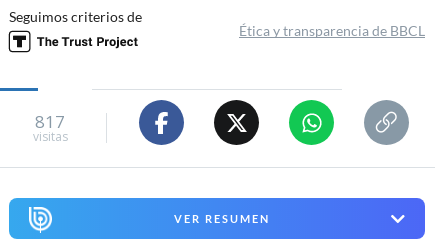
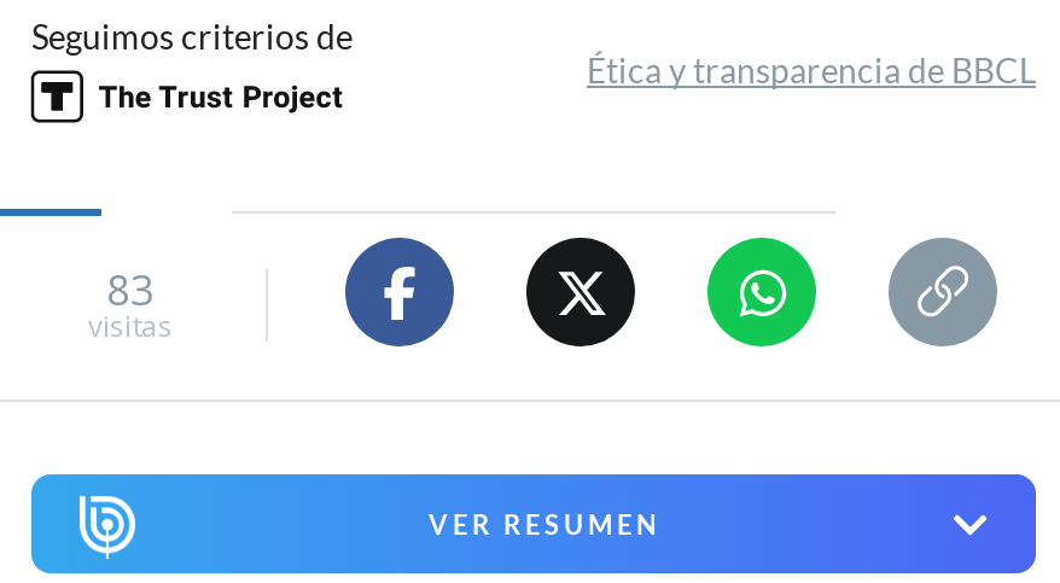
[35,110,65,133] 817 -> [106,262,155,317] 83

